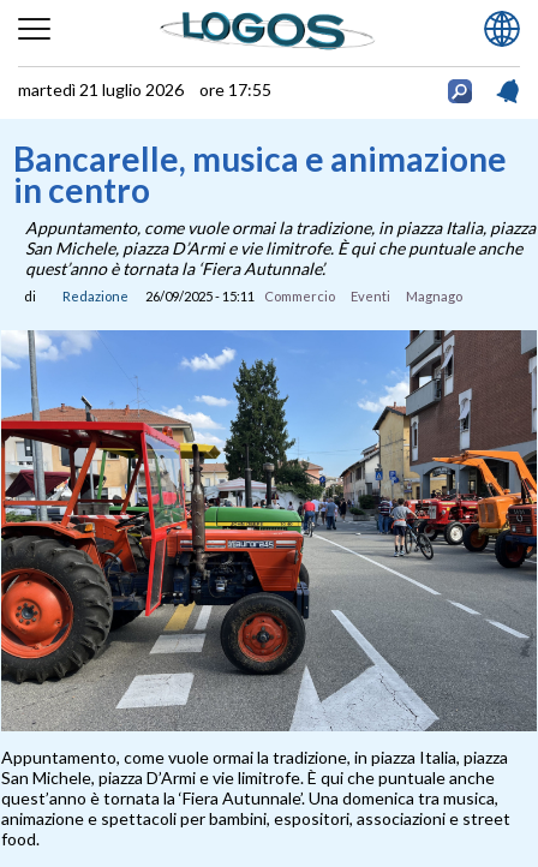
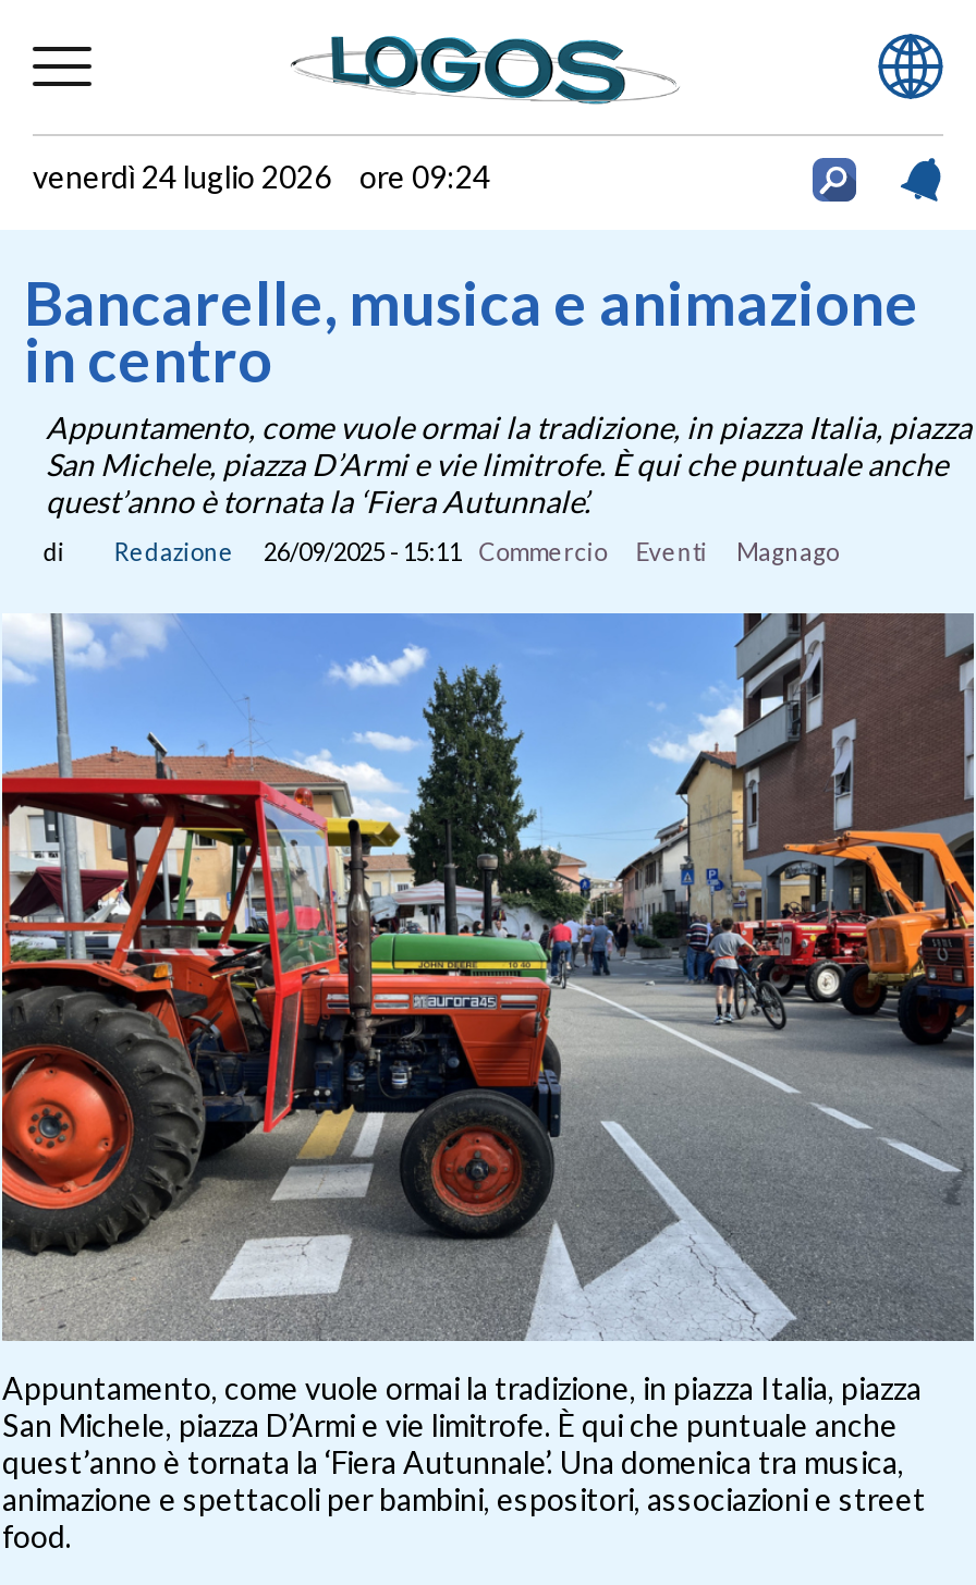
[18,79,271,99] martedì 21 luglio 2026 ore 17:55 -> [33,157,490,194] venerdì 24 luglio 2026 ore 09:24

